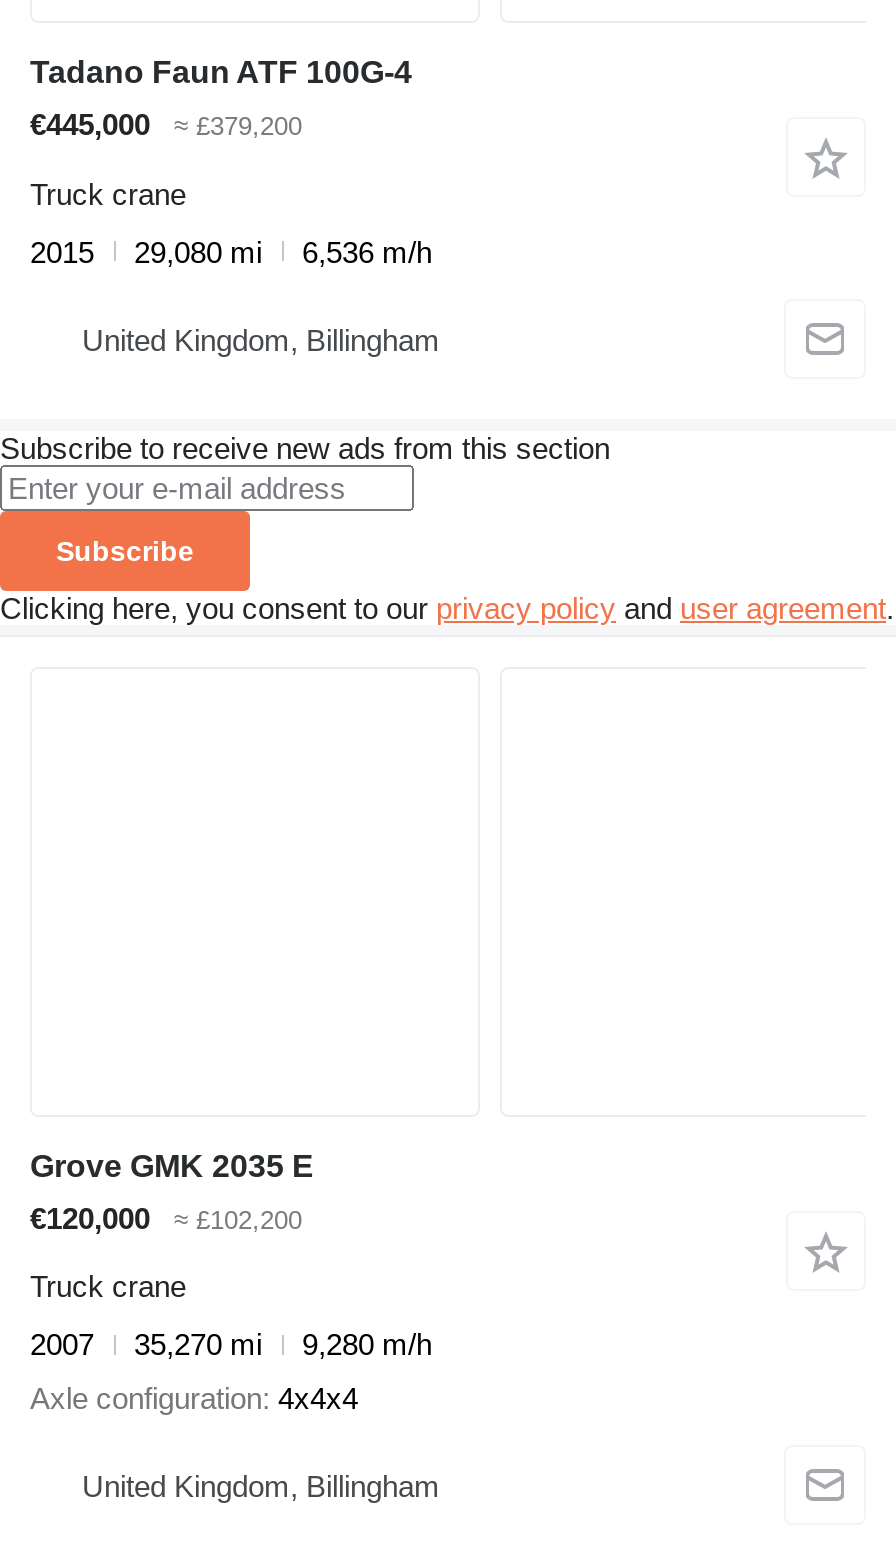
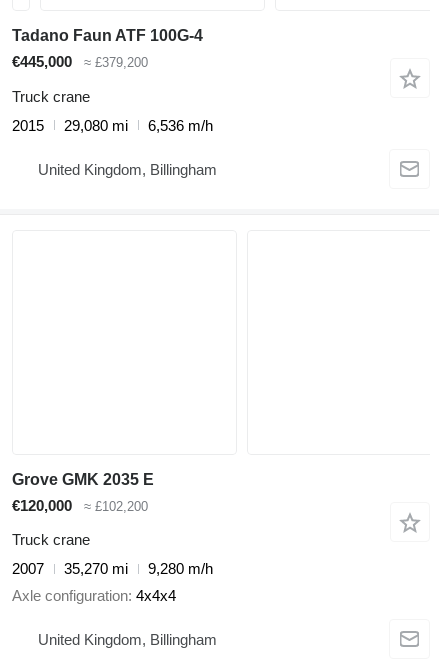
[0,430,894,624] Subscribe to receive new ads from this section | Subscribe | Clicking here, you consent to our privacy policy and user agreement. -> none

